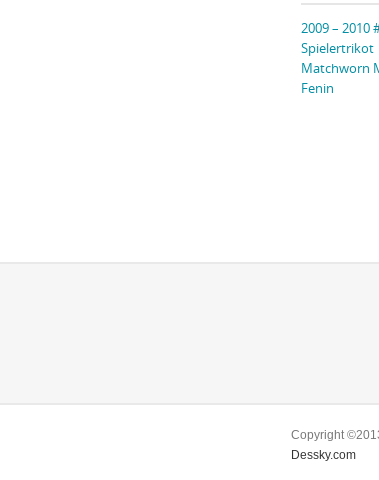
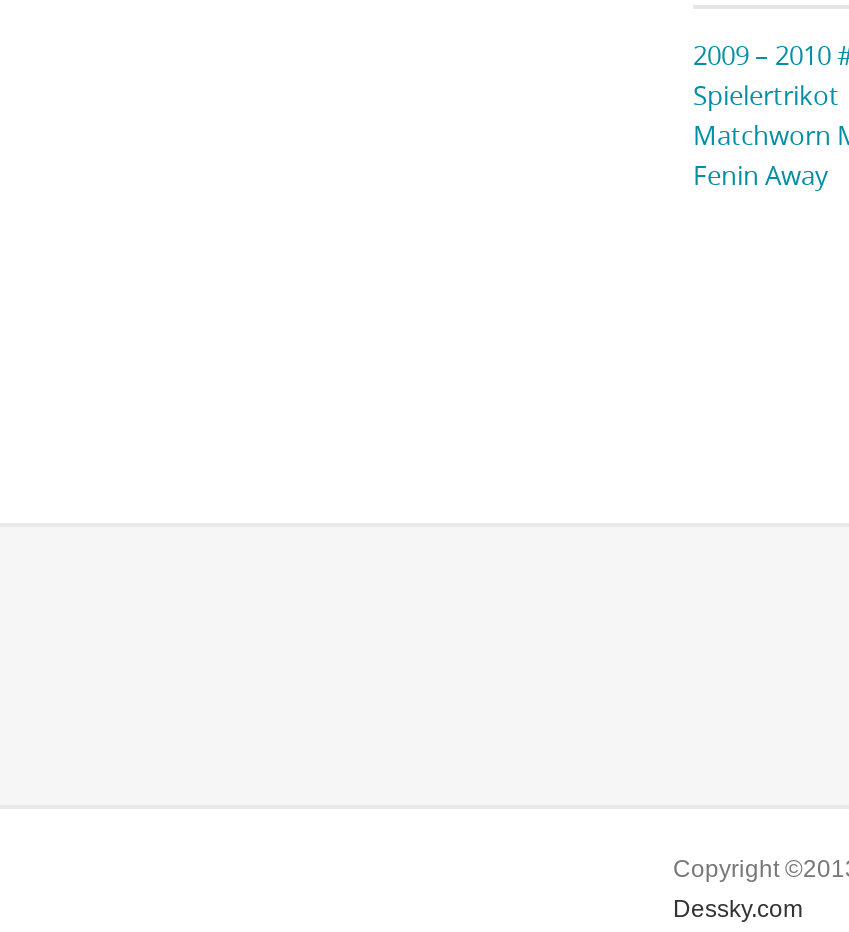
[301,79,334,97] Fenin -> [693,157,829,193] Fenin Away

